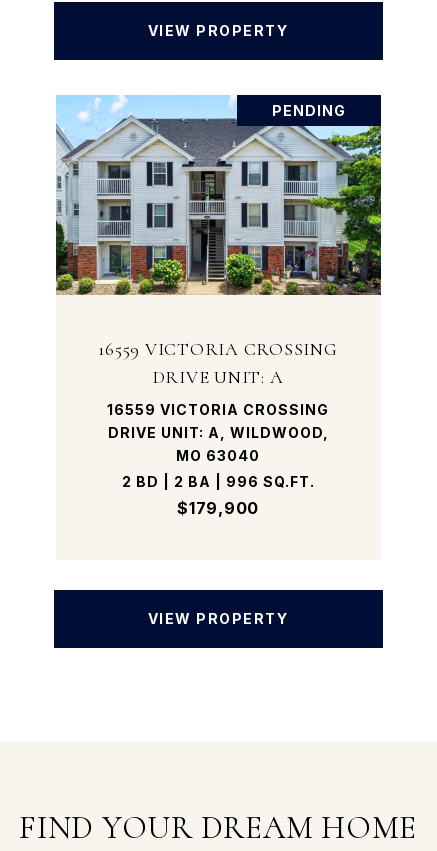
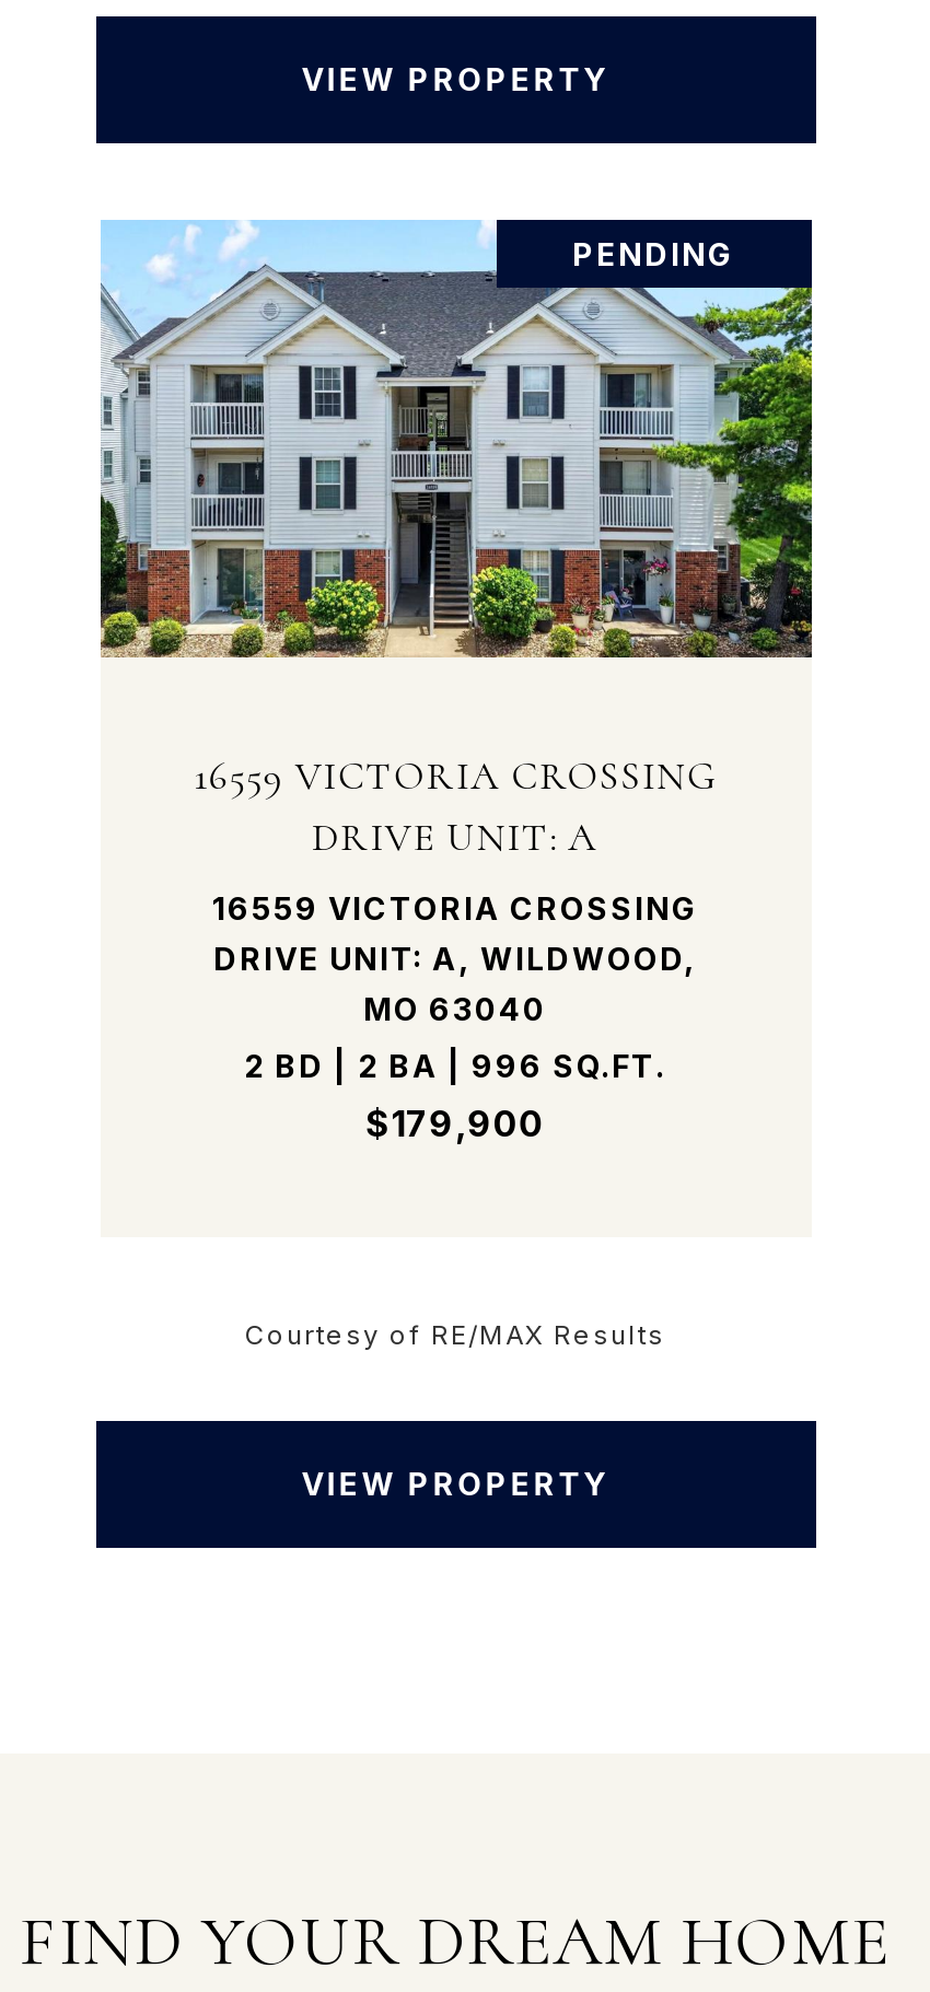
none -> [245,1317,665,1350] Courtesy of RE/MAX Results

